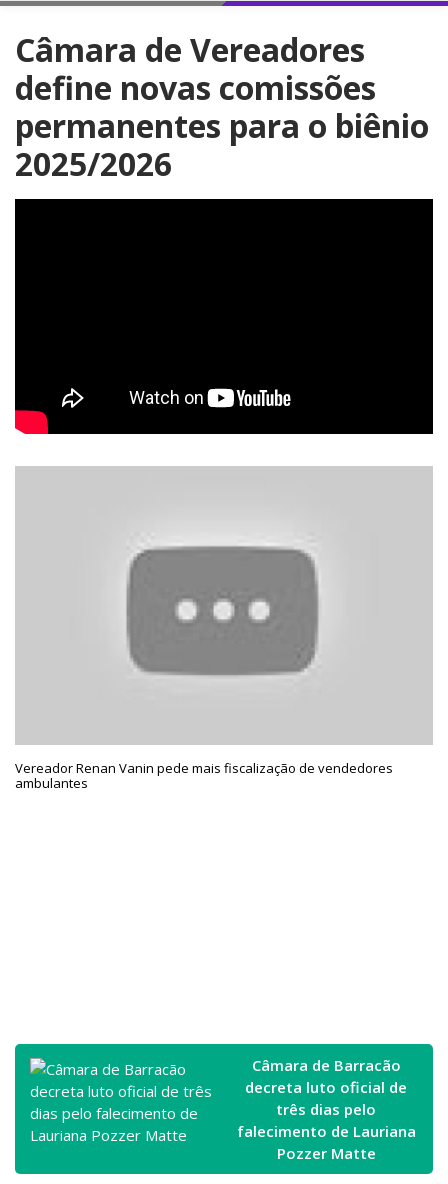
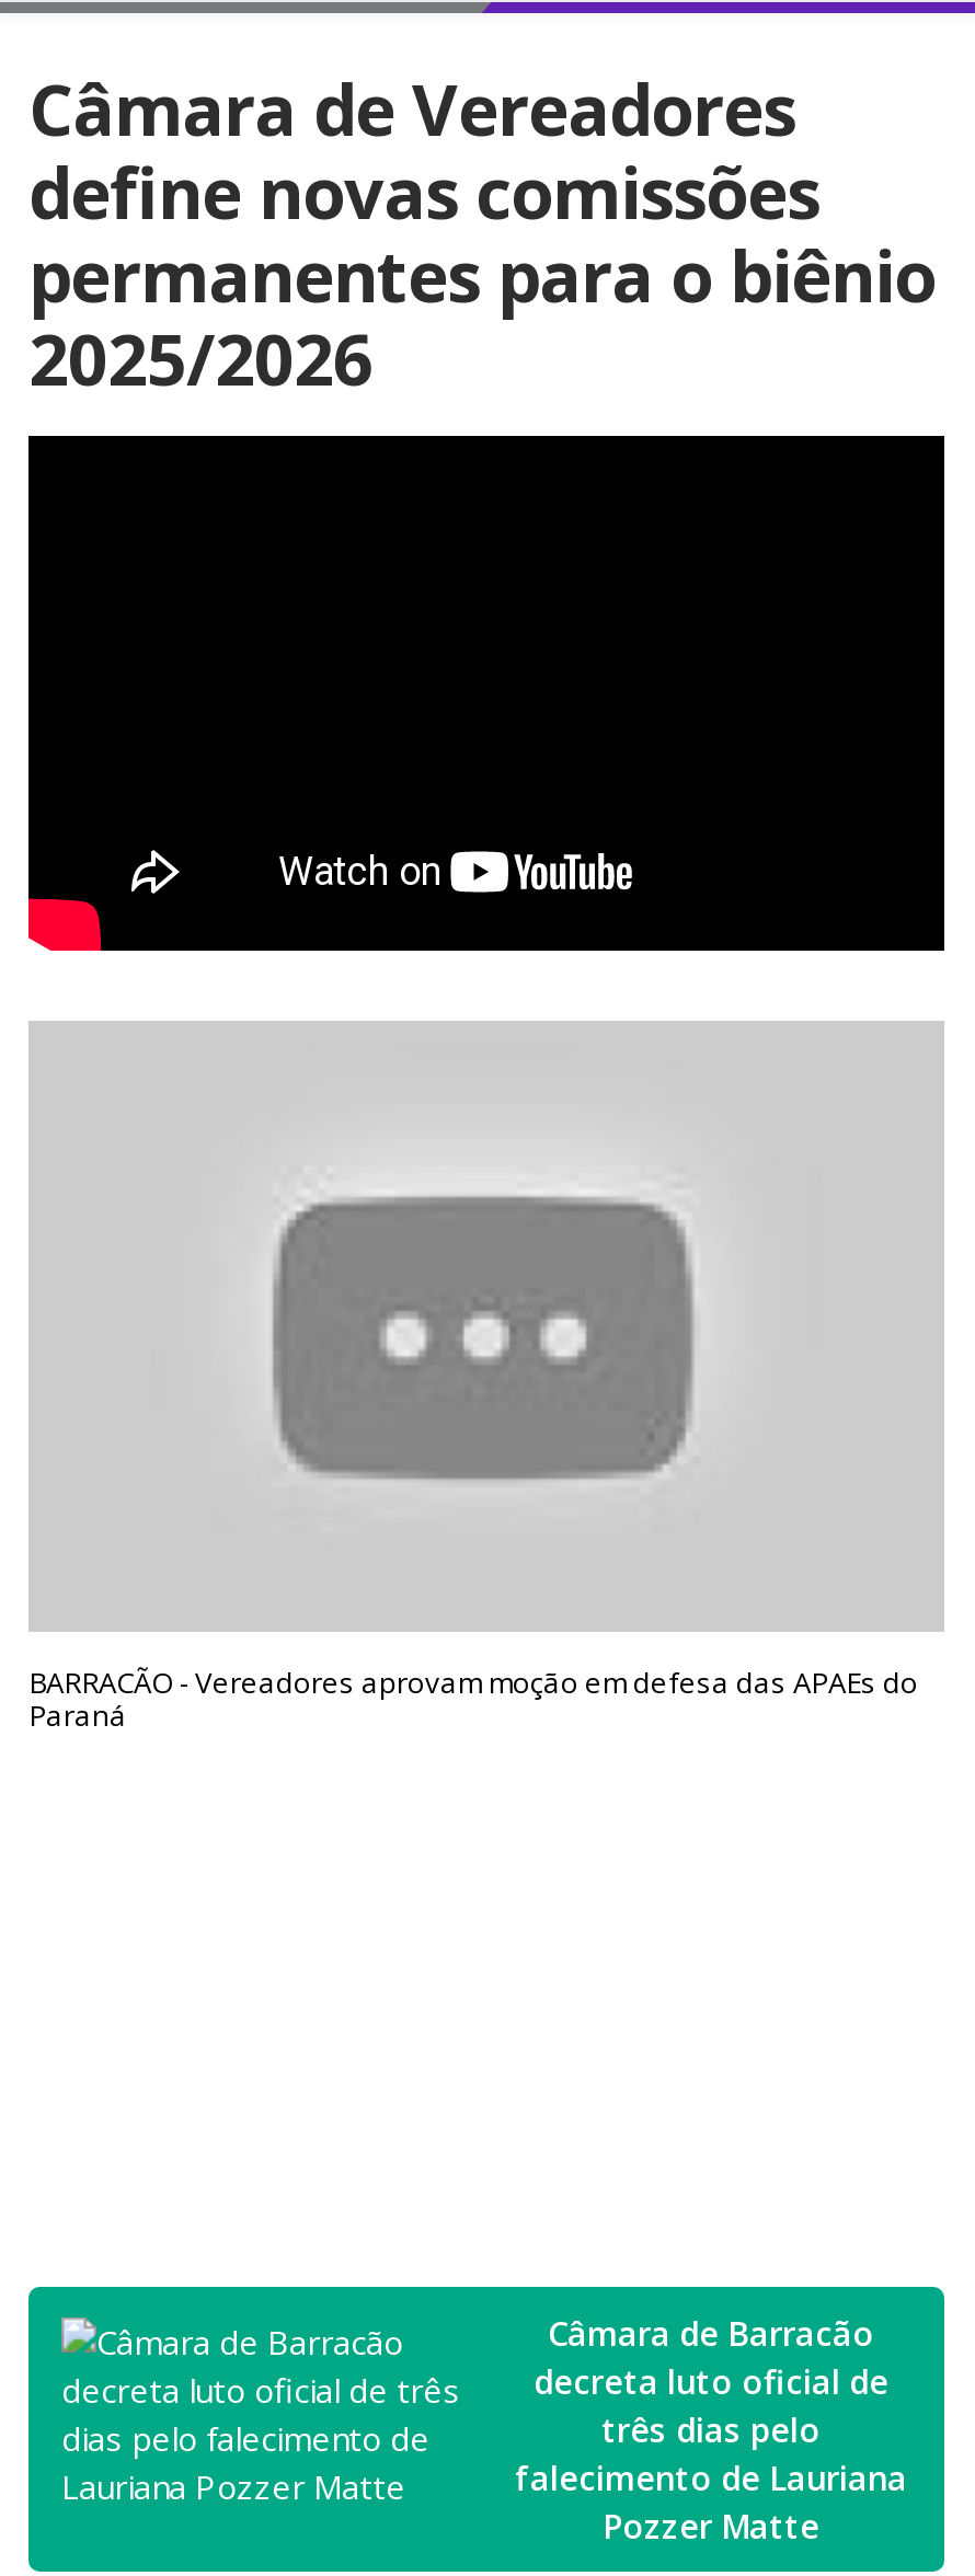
[15,759,393,792] Vereador Renan Vanin pede mais fiscalização de vendedores | ambulantes -> [28,1663,918,1735] BARRACÃO - Vereadores aprovam moção em defesa das APAEs do | Paraná

